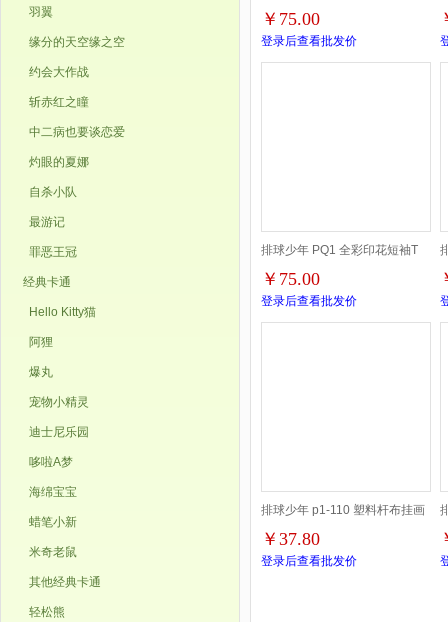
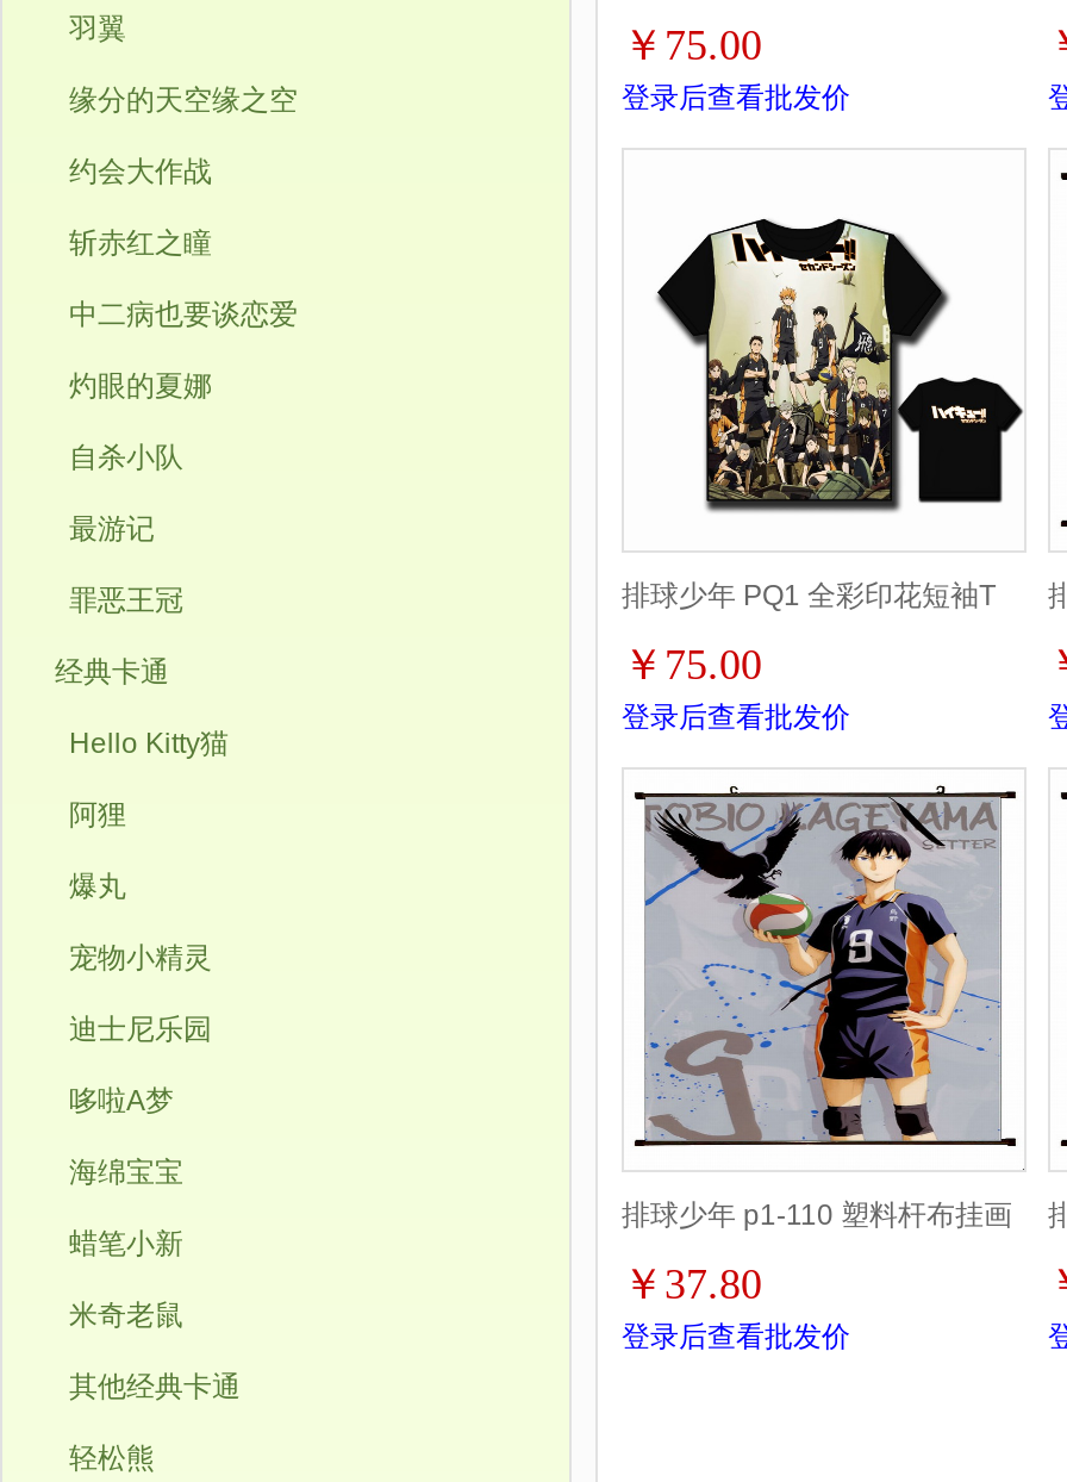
none -> [655,217,1024,515] [image]
none -> [631,784,1019,1148] [image]

